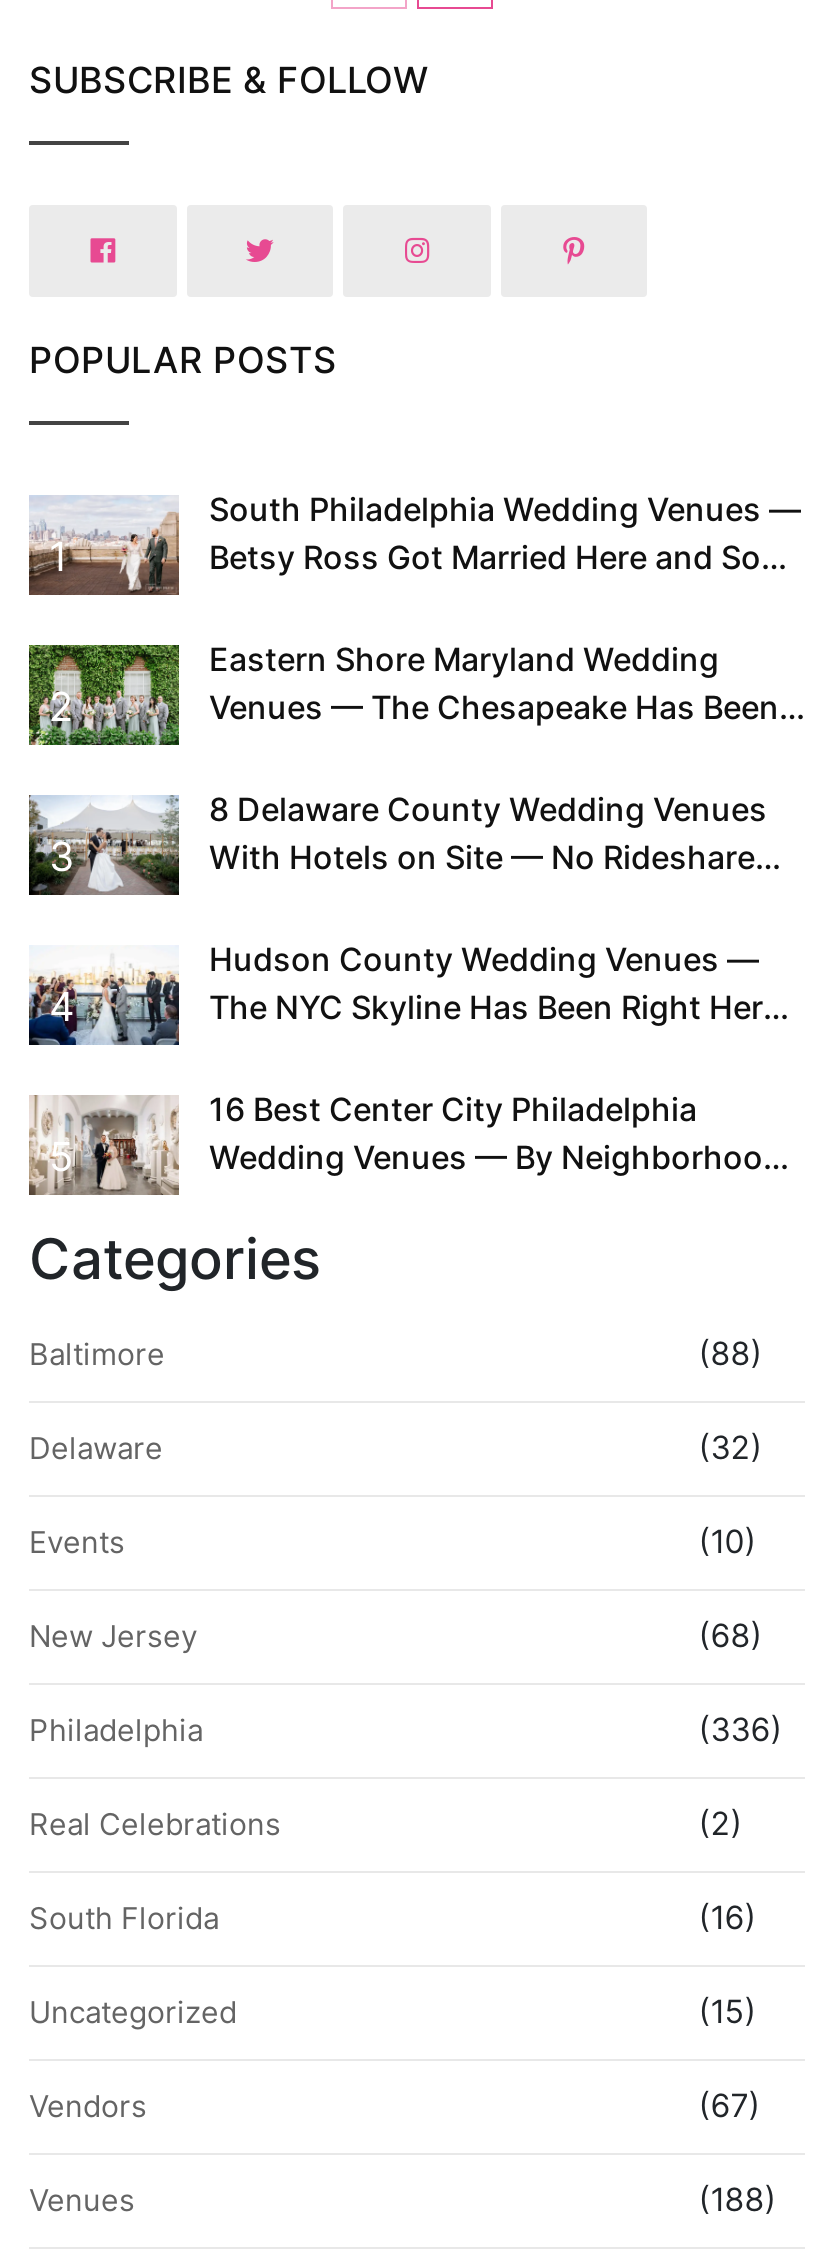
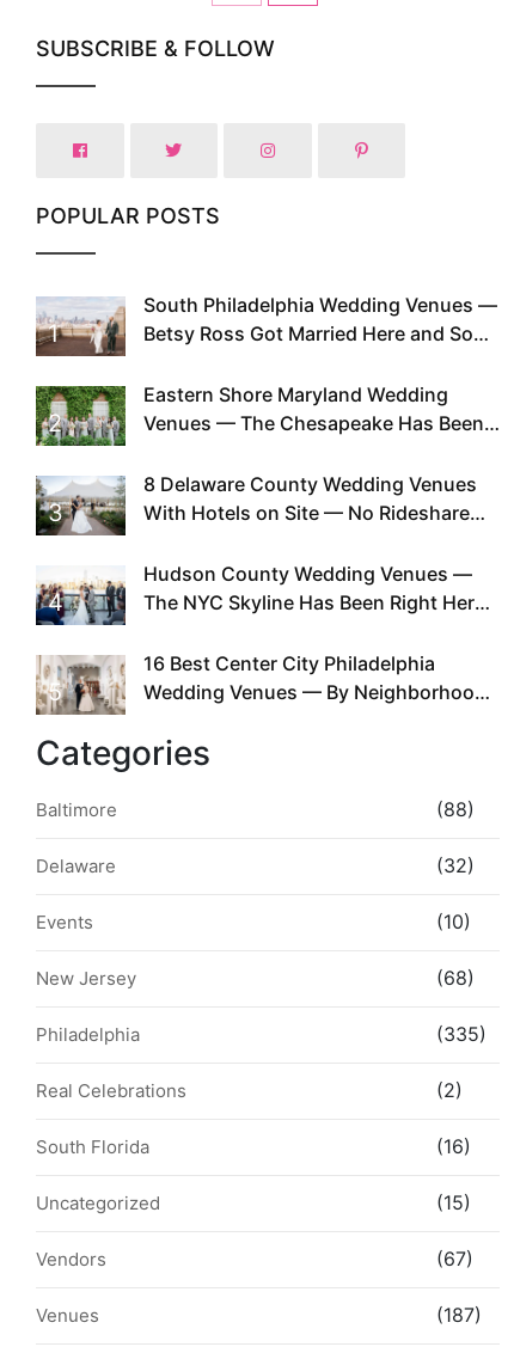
[689,1709,783,1749] (336) -> [430,1022,486,1046] (335)
[689,2179,777,2219] (188) -> [430,1303,481,1327] (187)

